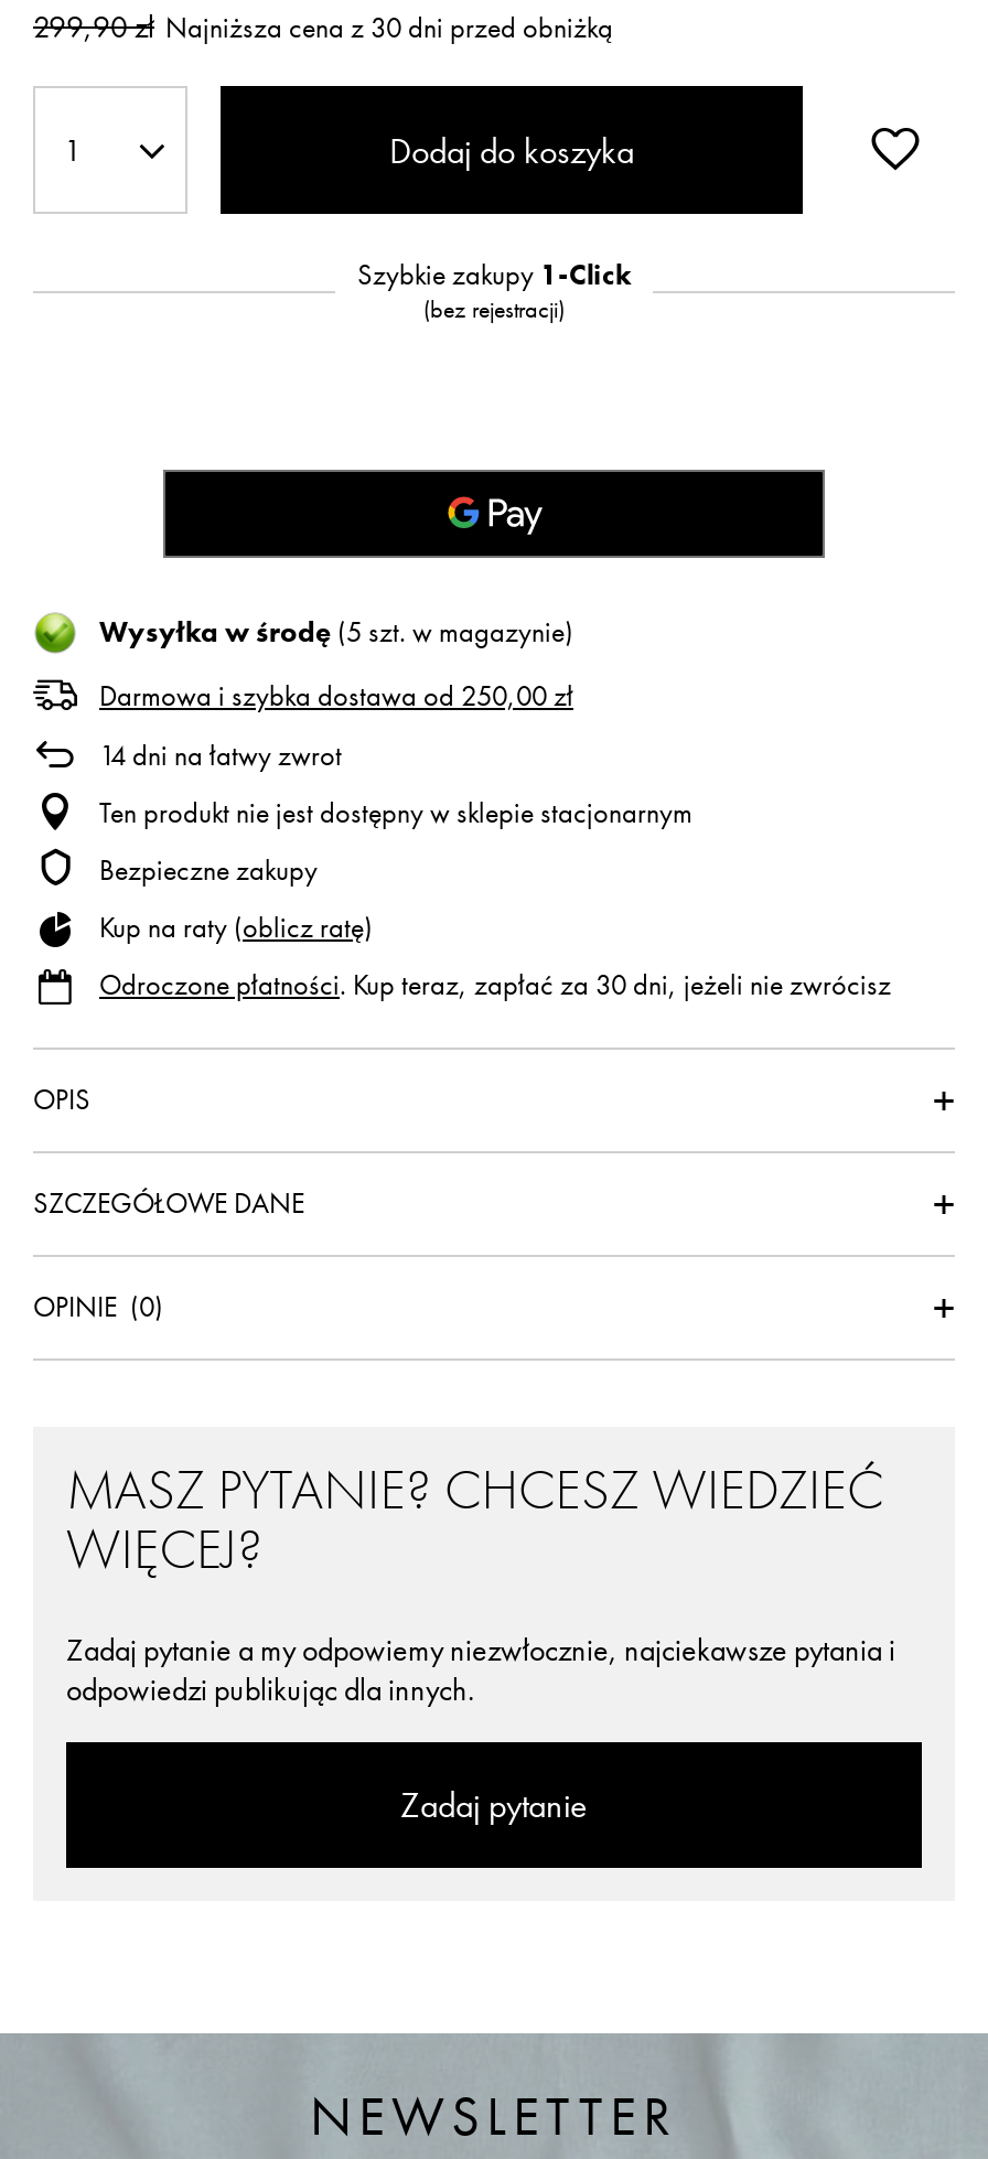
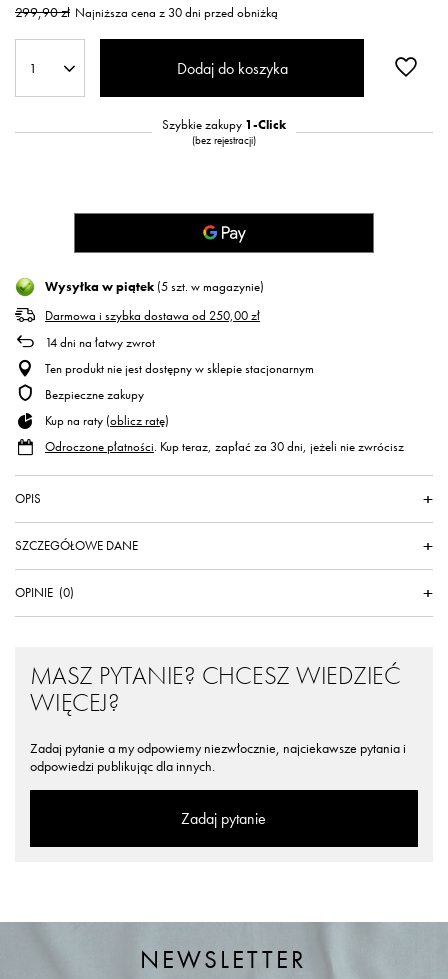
[99,613,573,651] Wysyłka w środę (5 szt. w magazynie) -> [45,278,264,295] Wysyłka w piątek (5 szt. w magazynie)

